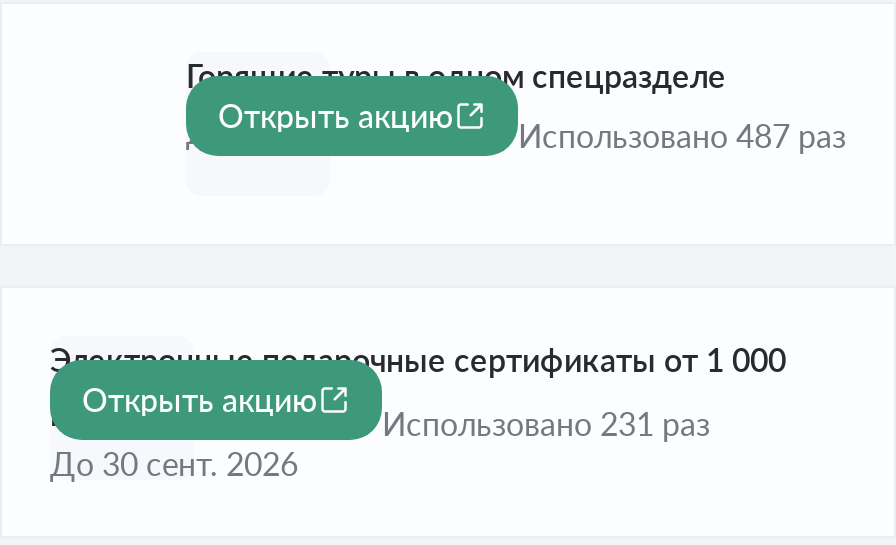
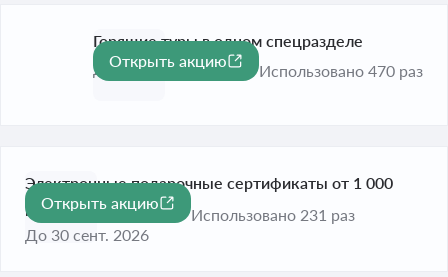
[518,116,846,154] Использовано 487 раз -> [259,61,423,80] Использовано 470 раз

